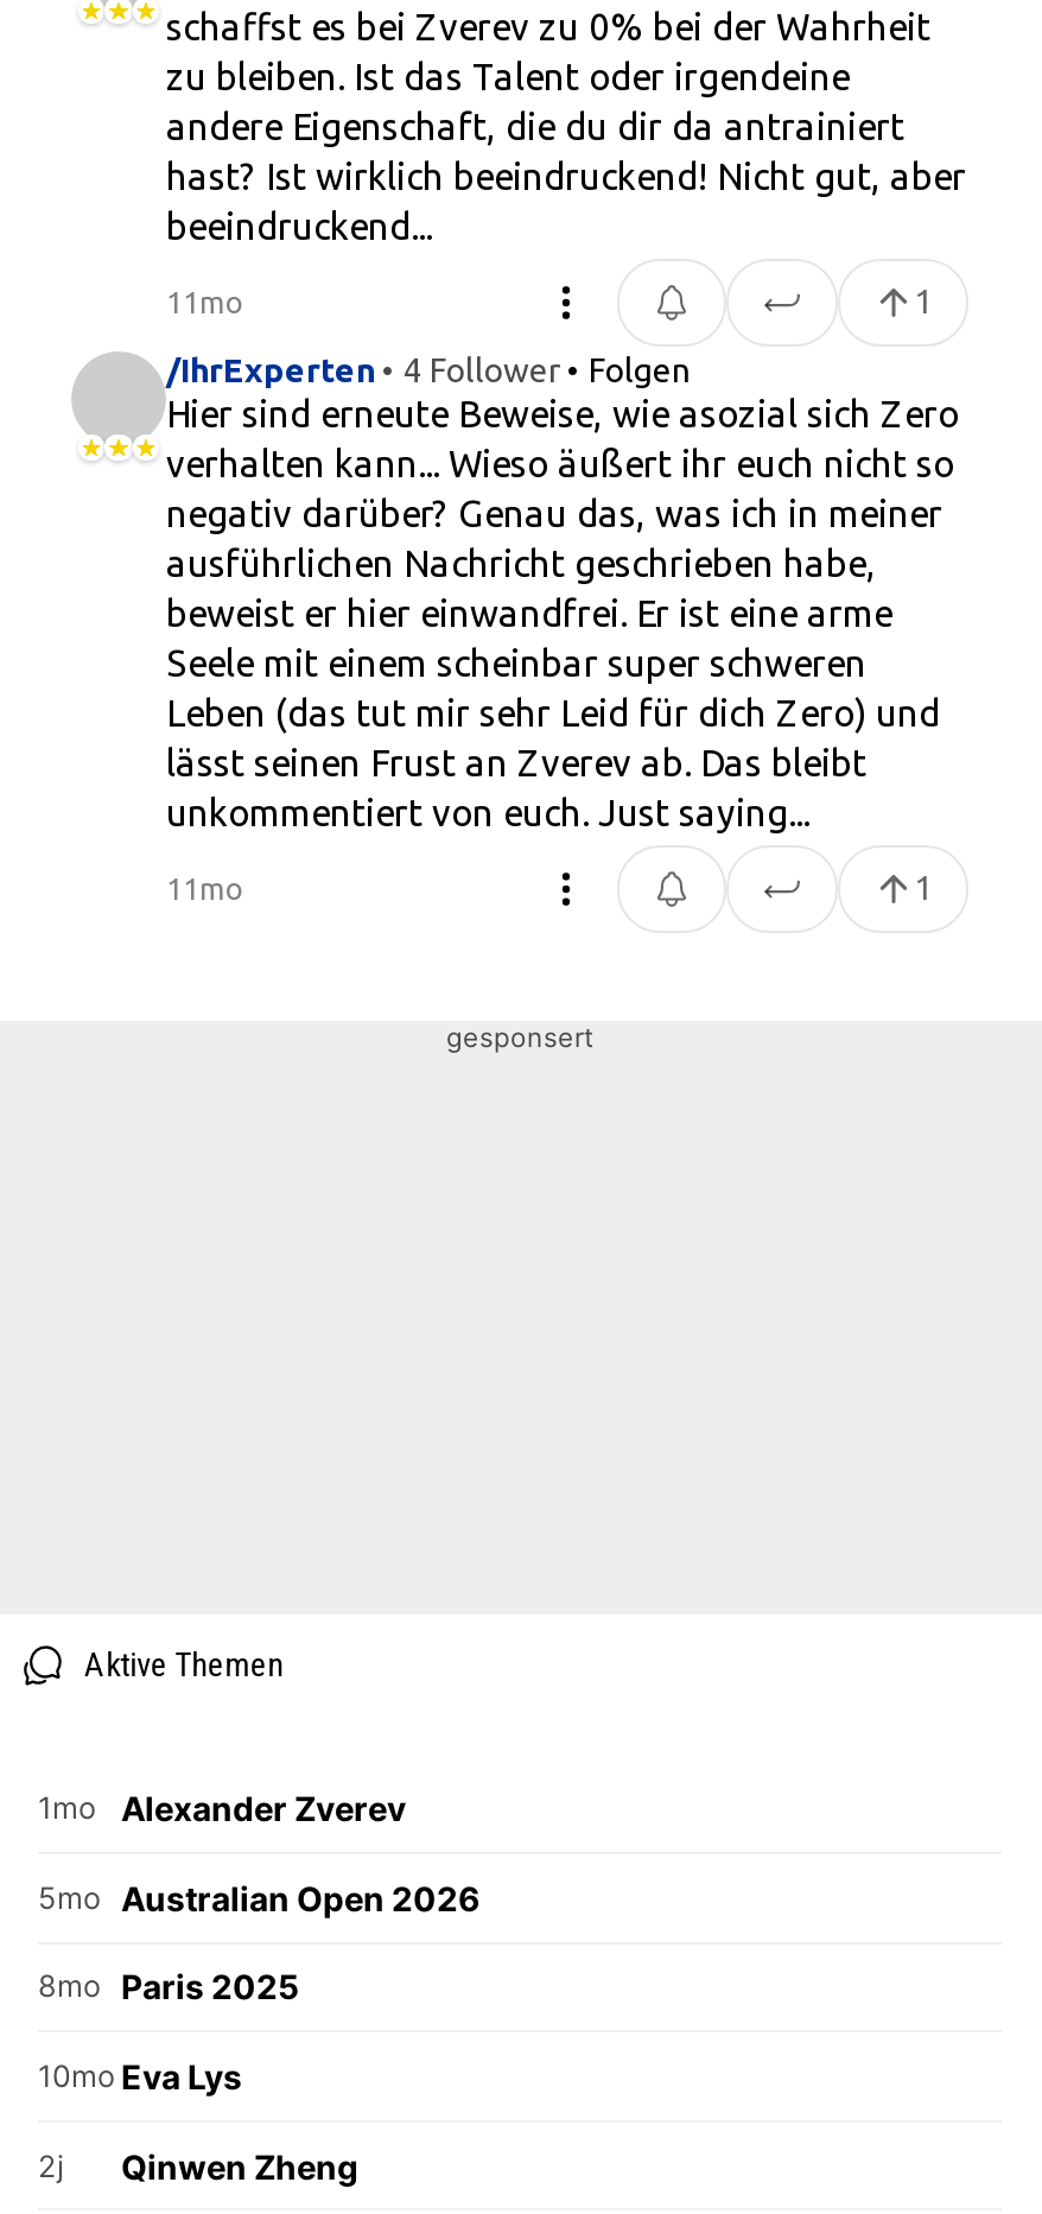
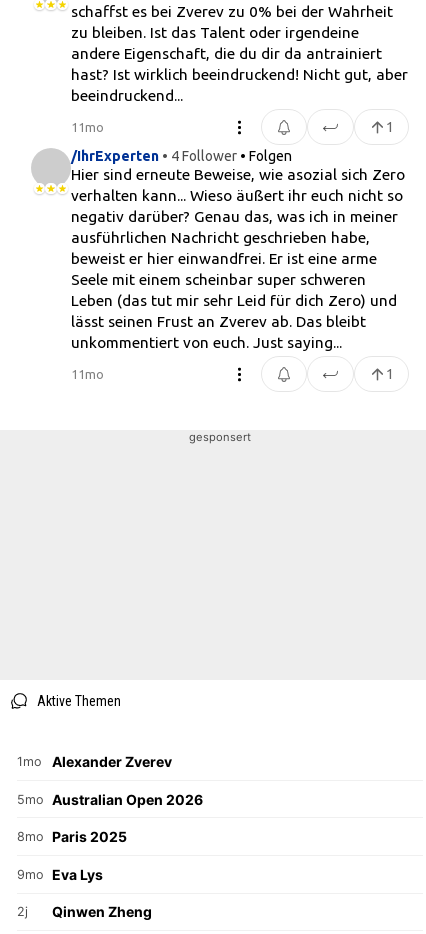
[38,2056,242,2096] 10mo Eva Lys -> [17,866,103,883] 9mo Eva Lys

